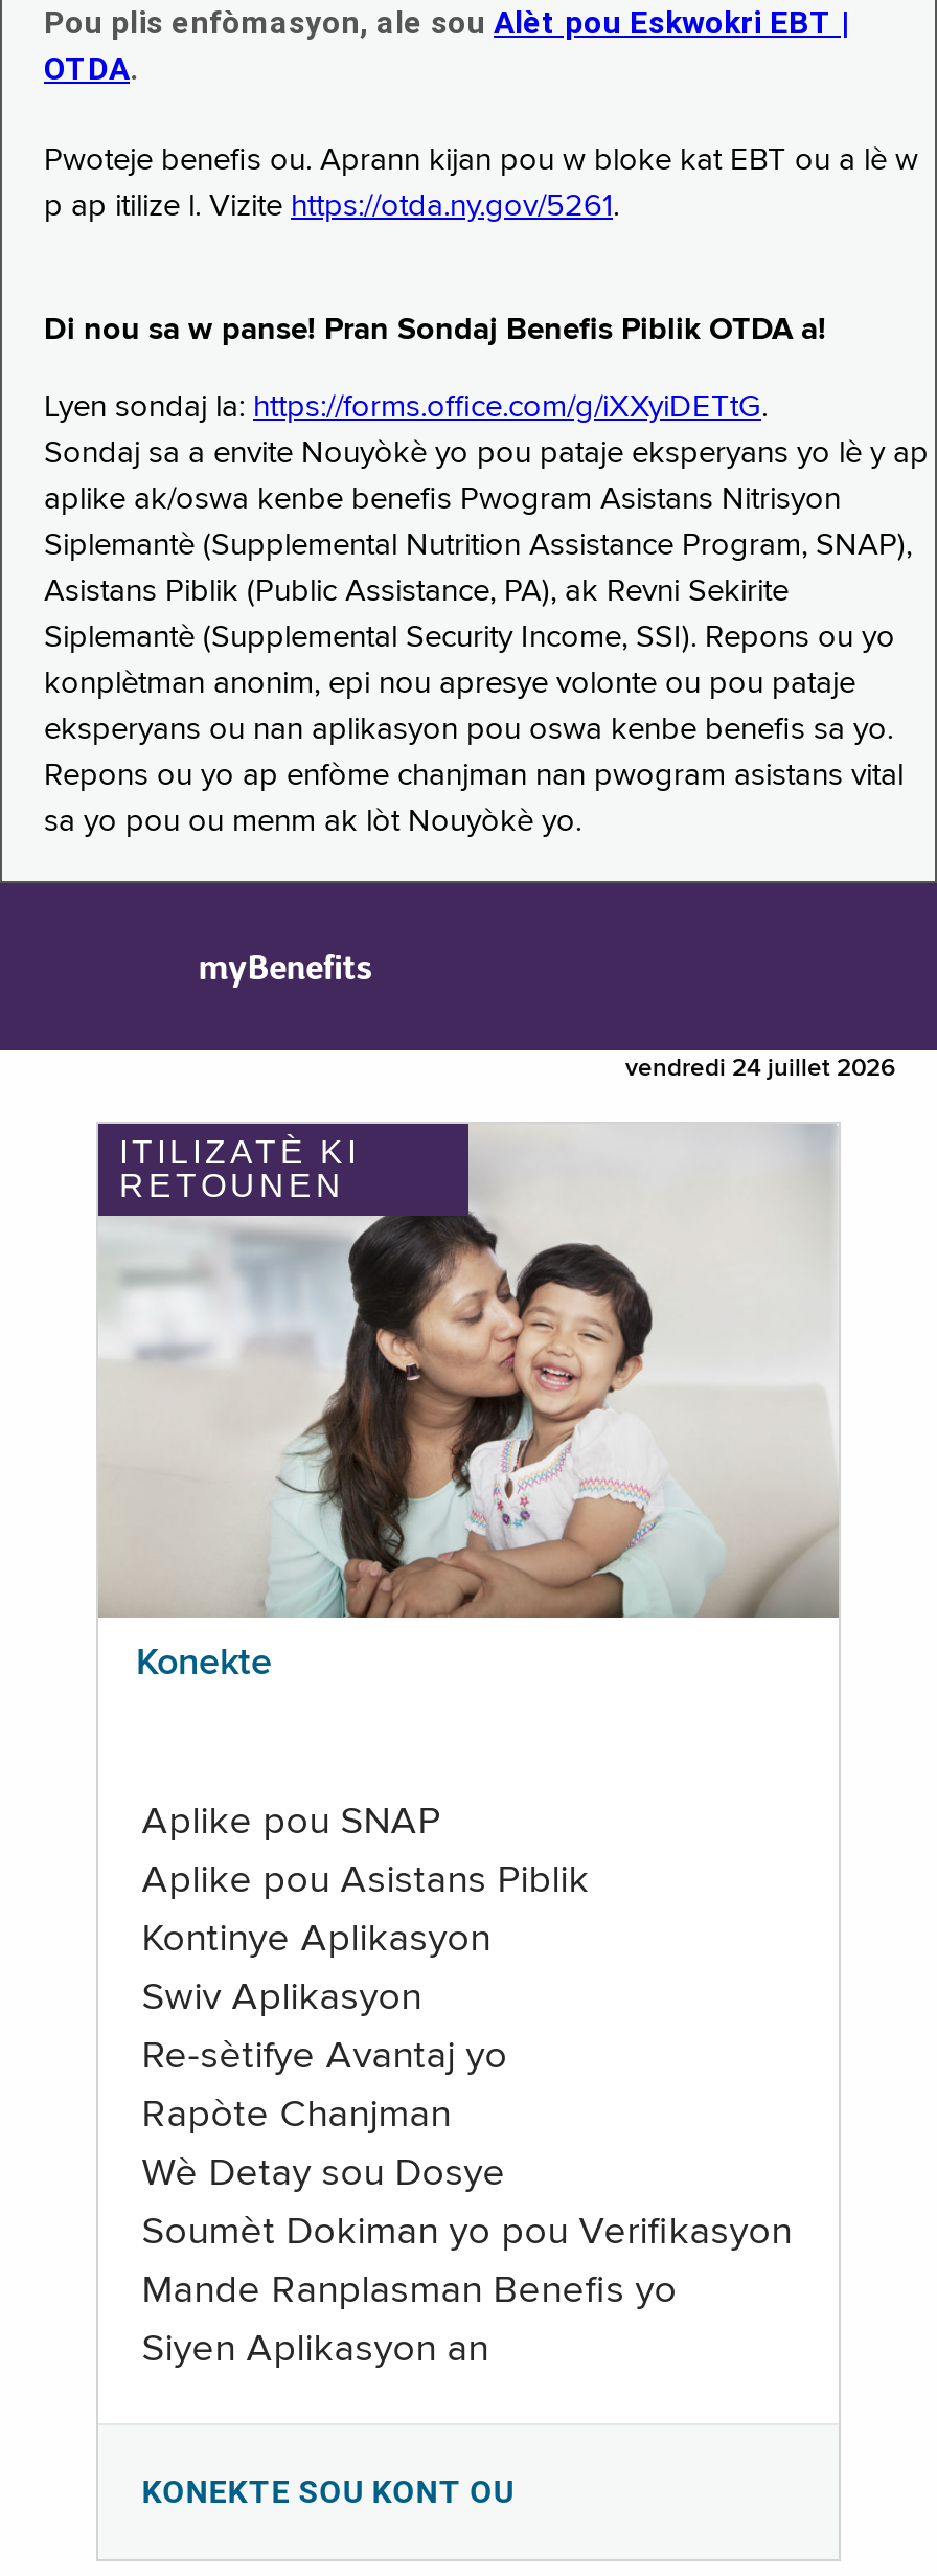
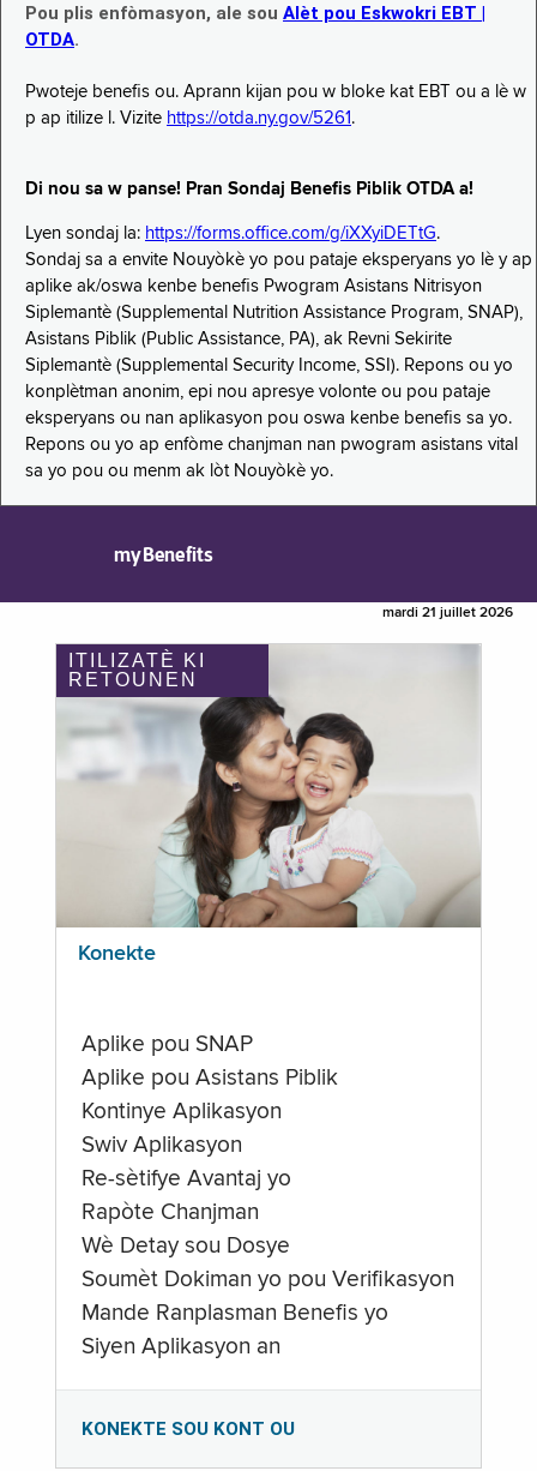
[625,1057,895,1082] vendredi 24 juillet 2026 -> [382,606,513,620] mardi 21 juillet 2026

